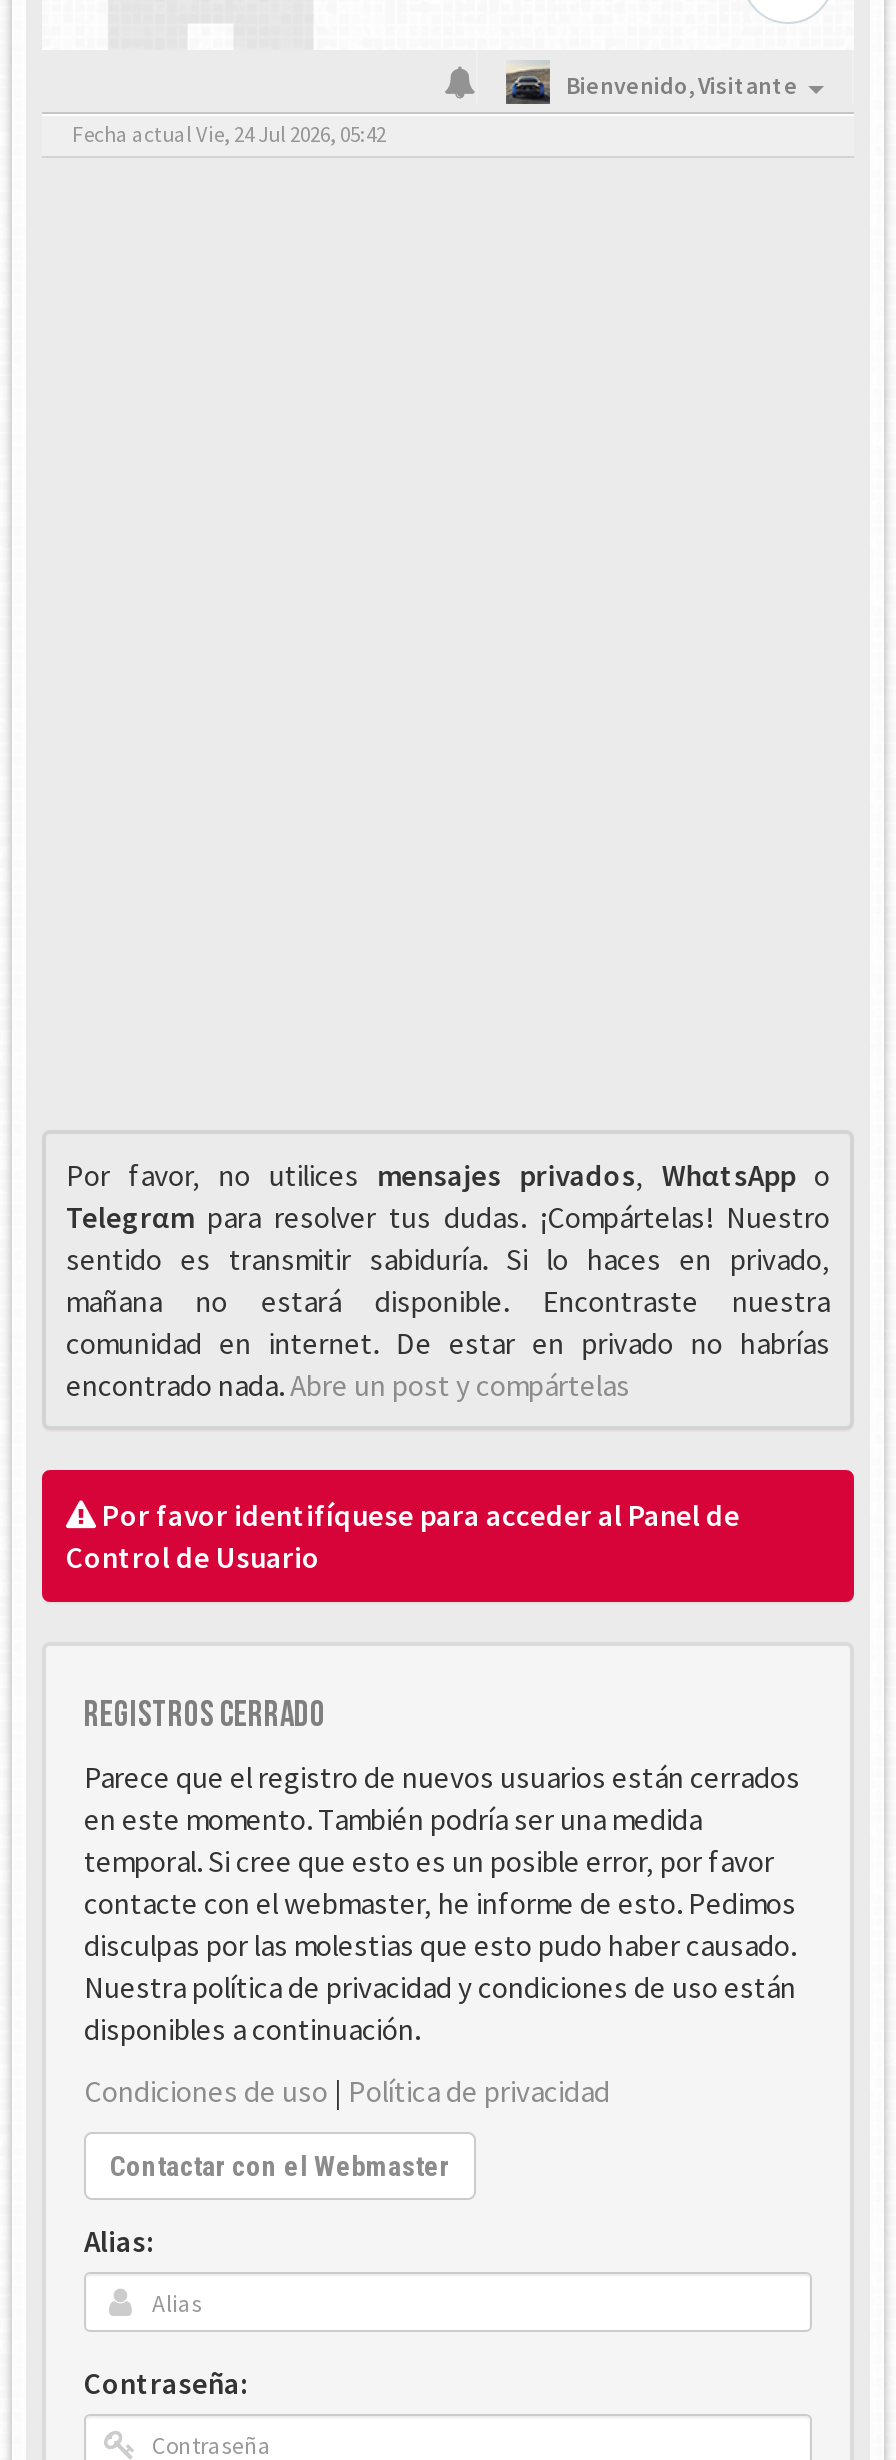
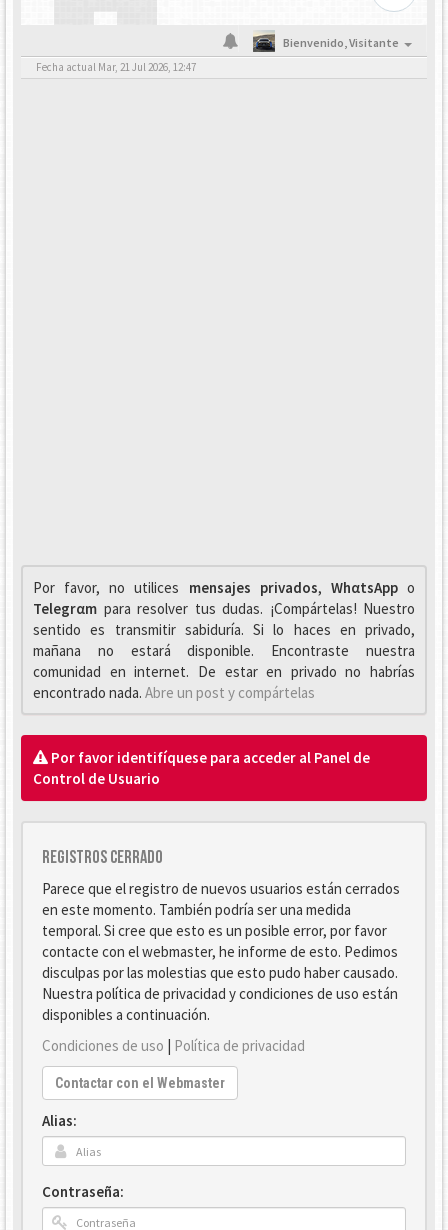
[72,120,386,148] Fecha actual Vie, 24 Jul 2026, 05:42 -> [36,60,196,74] Fecha actual Mar, 21 Jul 2026, 12:47

